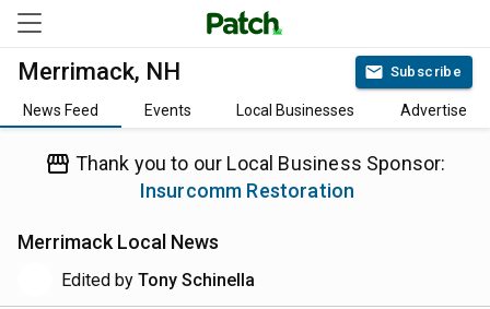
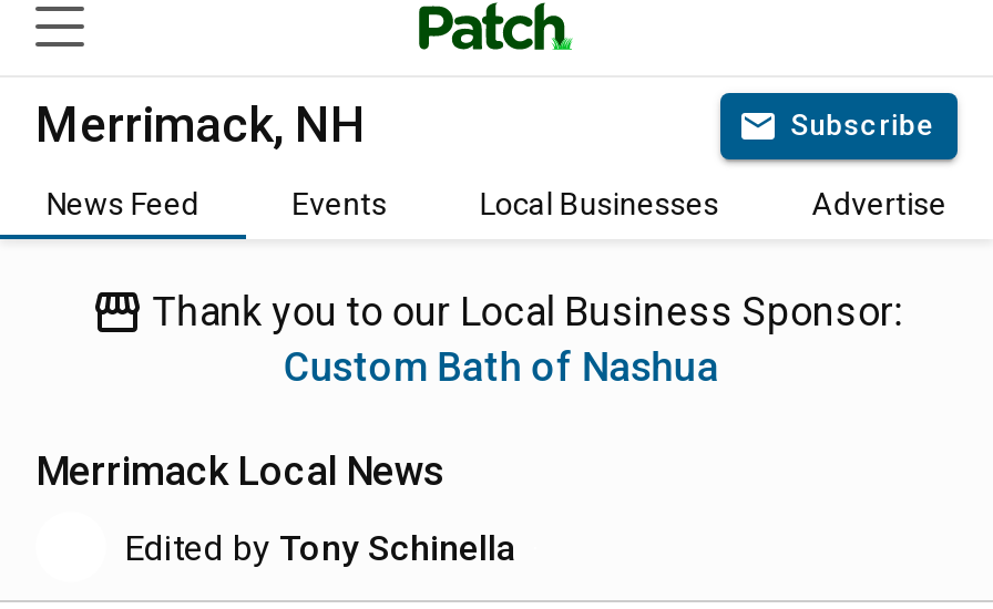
[140,179,355,202] Insurcomm Restoration -> [283,343,719,390] Custom Bath of Nashua

